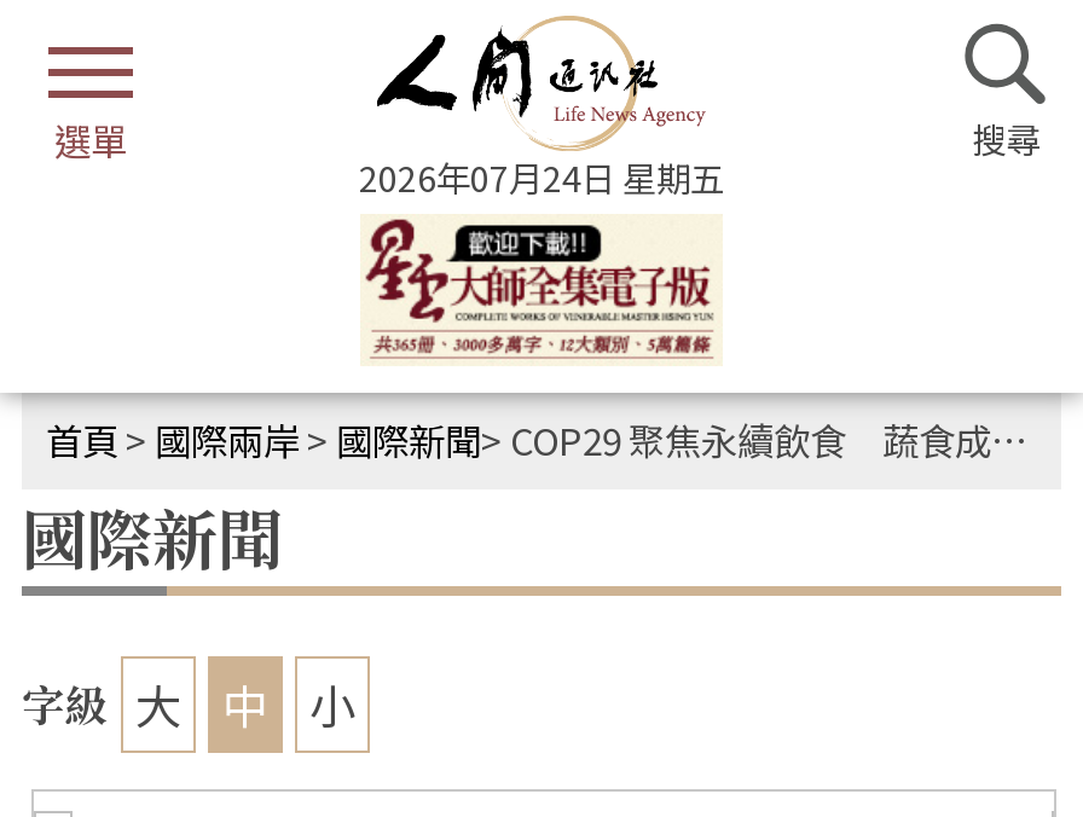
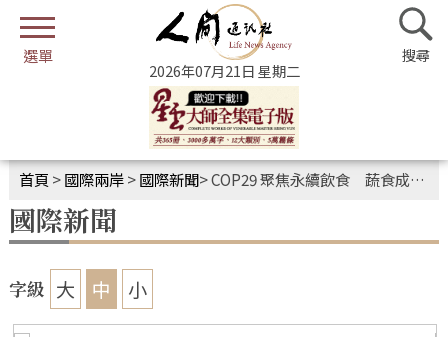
[359,151,724,202] 2026年07月24日 星期五 -> [148,60,299,81] 2026年07月21日 星期二

